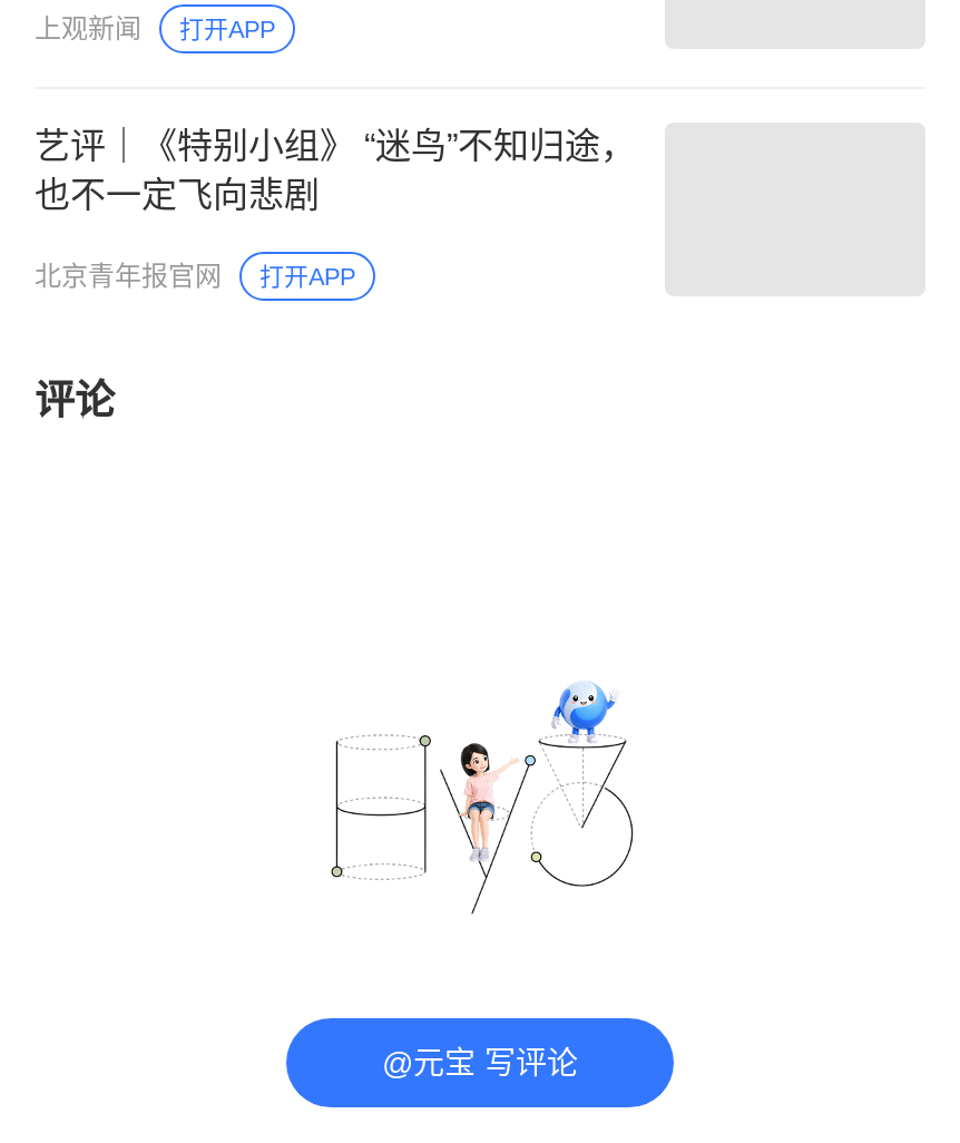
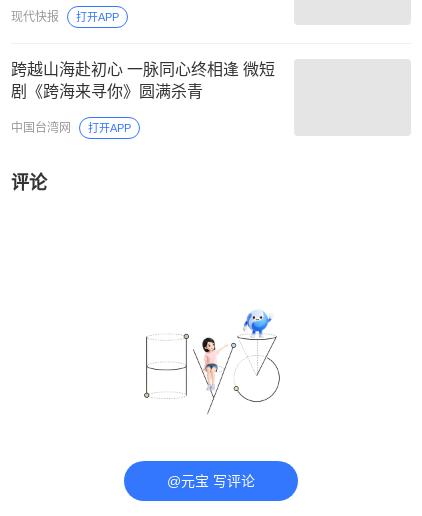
[35,14,141,45] 上观新闻 -> [11,10,59,24] 现代快报
[35,128,636,215] 艺评｜《特别小组》 “迷鸟”不知归途， | 也不一定飞向悲剧 -> [11,61,275,100] 跨越山海赴初心 一脉同心终相逢 微短 | 剧《跨海来寻你》圆满杀青
[35,261,222,293] 北京青年报官网 -> [11,121,71,135] 中国台湾网

